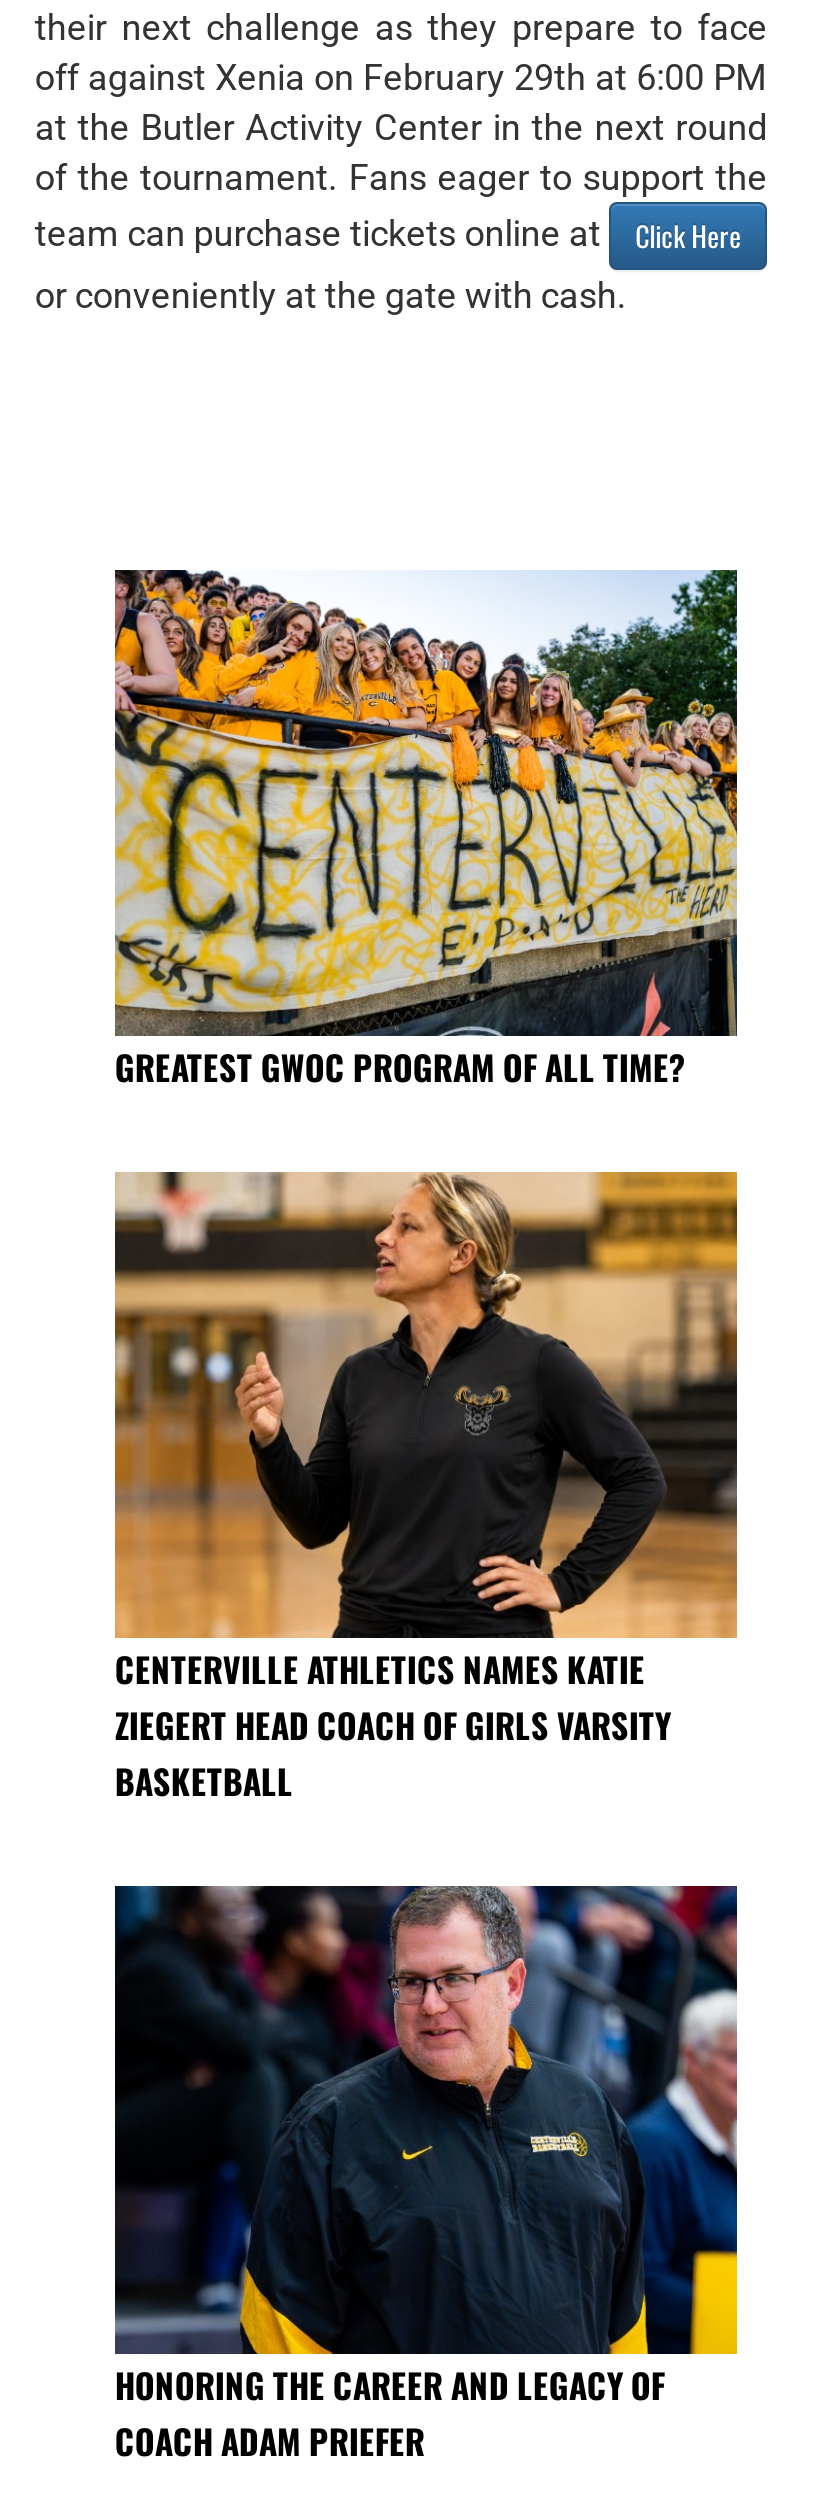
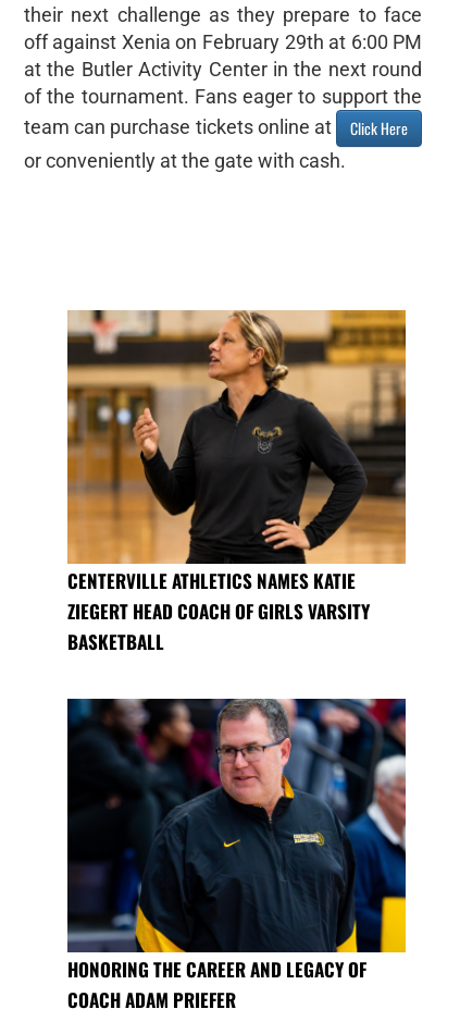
[113,568,739,1092] [image] | GREATEST GWOC PROGRAM OF ALL TIME? -> none

